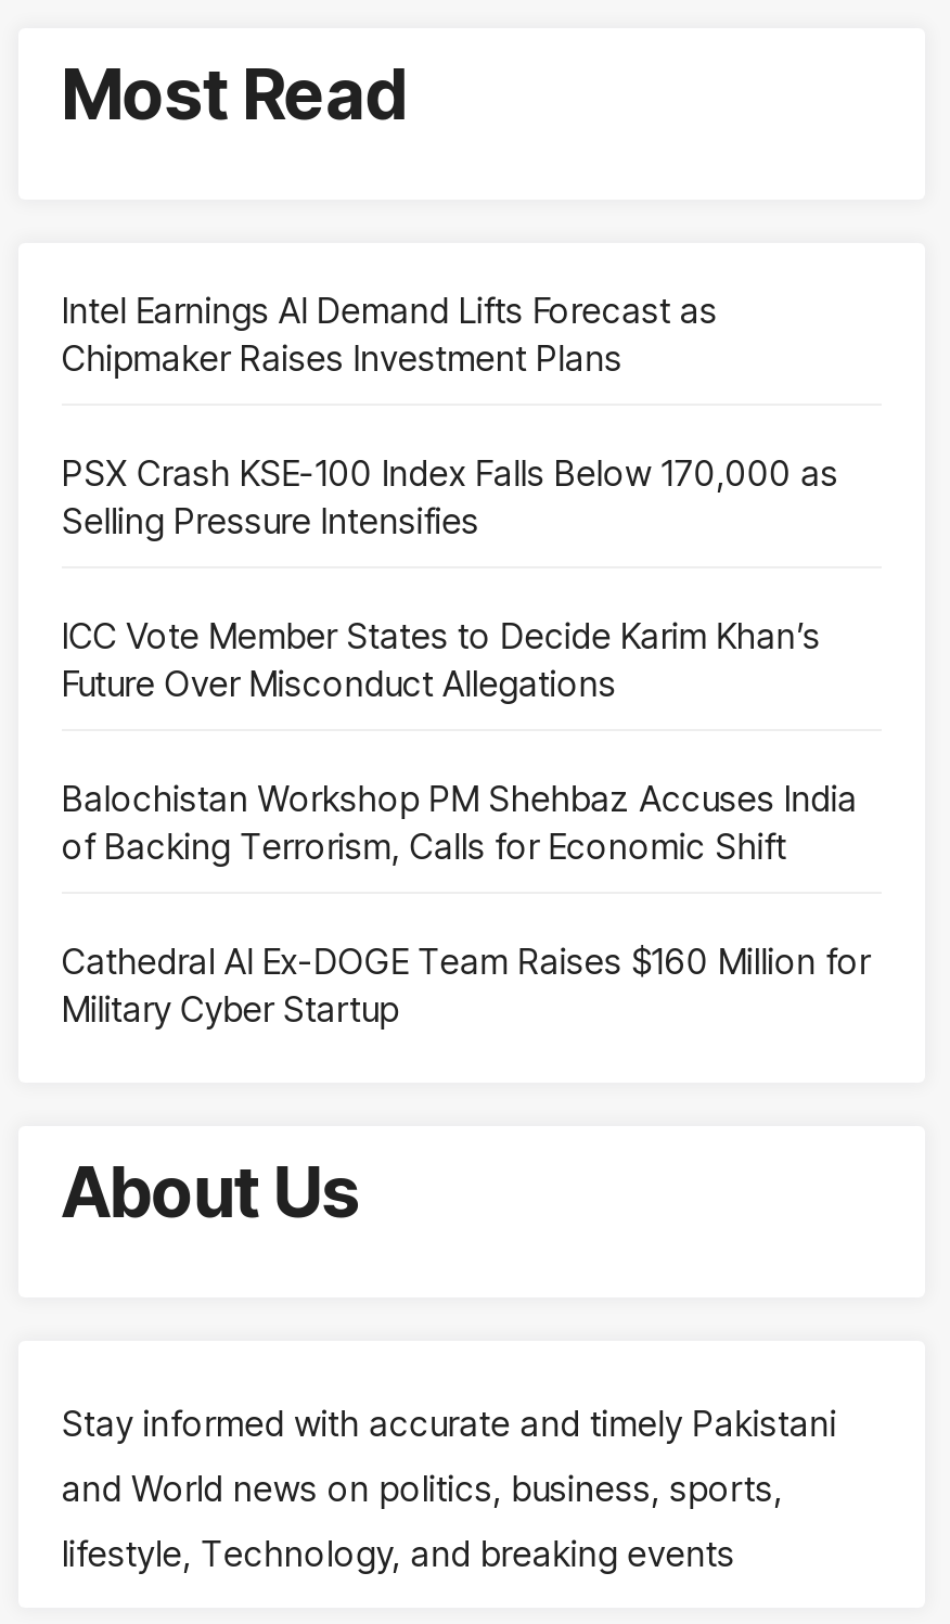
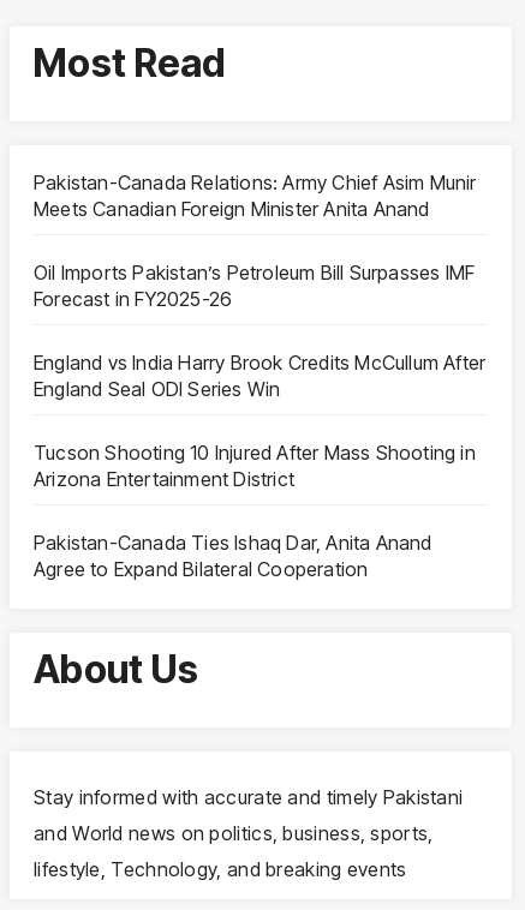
[62,289,718,380] Intel Earnings AI Demand Lifts Forecast as | Chipmaker Raises Investment Plans -> [34,170,476,220] Pakistan-Canada Relations: Army Chief Asim Munir | Meets Canadian Foreign Minister Anita Anand
[62,451,839,542] PSX Crash KSE-100 Index Falls Below 170,000 as | Selling Pressure Intensifies -> [34,260,475,310] Oil Imports Pakistan’s Petroleum Bill Surpasses IMF | Forecast in FY2025-26
[62,614,821,705] ICC Vote Member States to Decide Karim Khan’s | Future Over Misconduct Allegations -> [34,350,486,400] England vs India Harry Brook Credits McCullum After | England Seal ODI Series Win
[62,777,858,868] Balochistan Workshop PM Shehbaz Accuses India | of Backing Terrorism, Calls for Economic Shift -> [34,440,476,490] Tucson Shooting 10 Injured After Mass Shooting in | Arizona Entertainment District
[62,939,870,1031] Cathedral AI Ex-DOGE Team Raises $160 Million for | Military Cyber Startup -> [34,530,432,580] Pakistan-Canada Ties Ishaq Dar, Anita Anand | Agree to Expand Bilateral Cooperation

